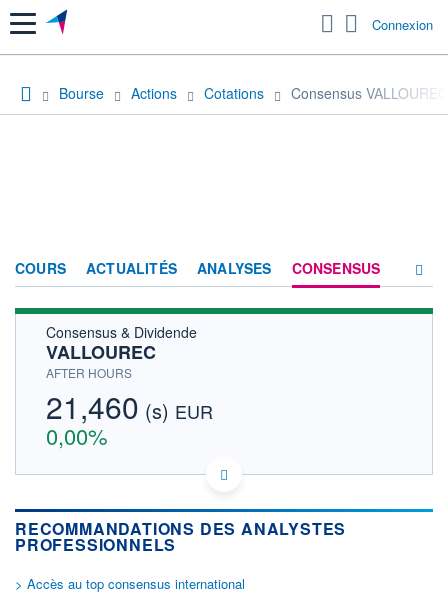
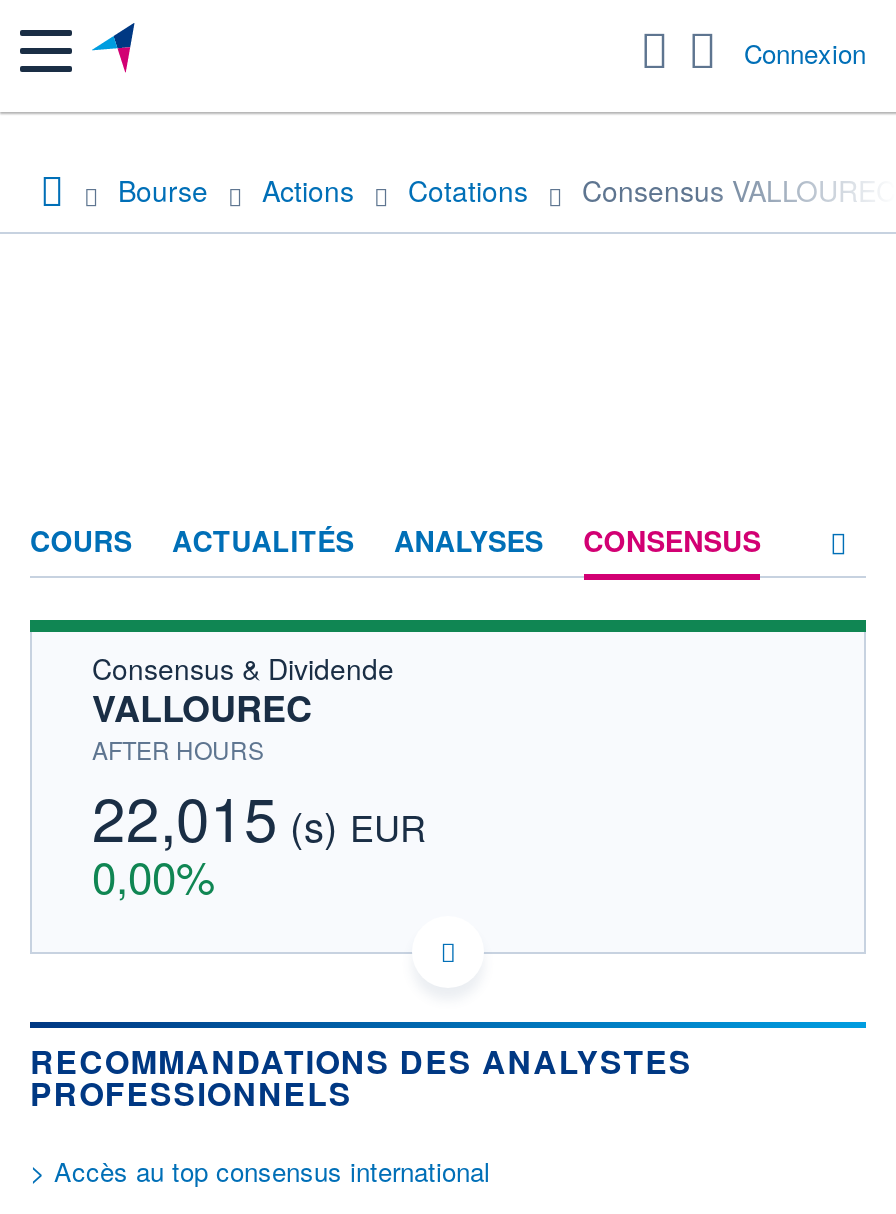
[46,385,213,428] 21,460 (s) EUR -> [92,774,426,860] 22,015 (s) EUR

